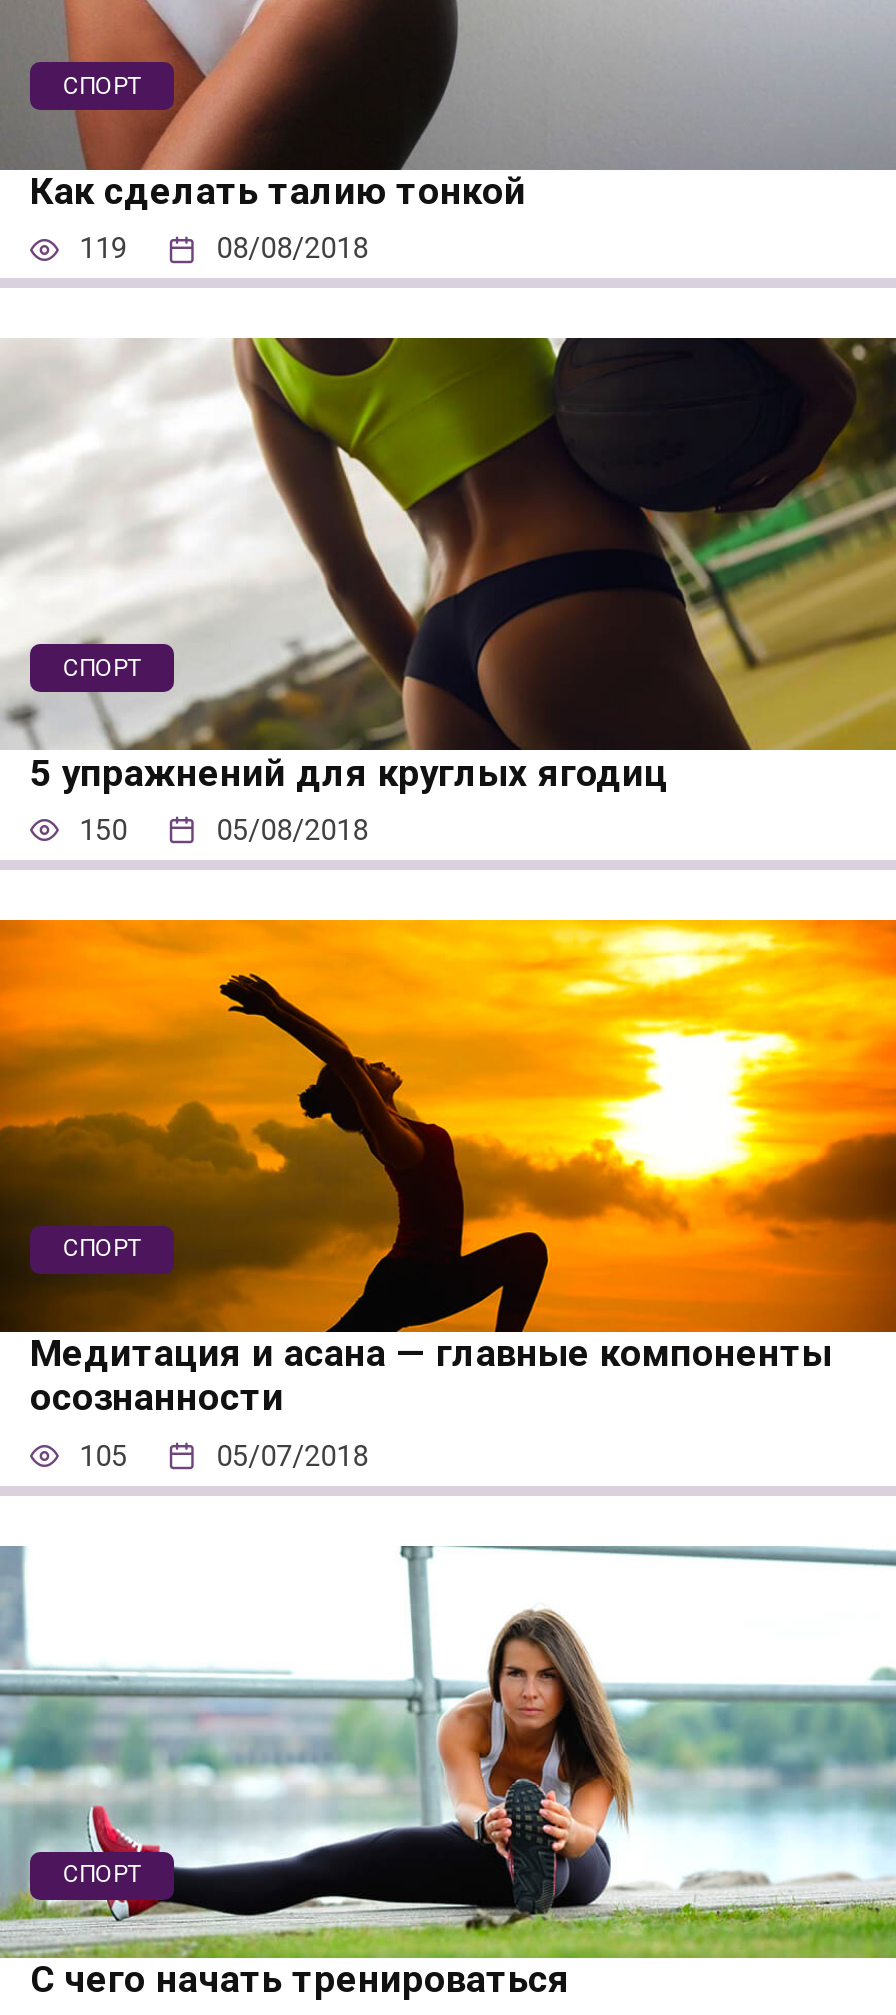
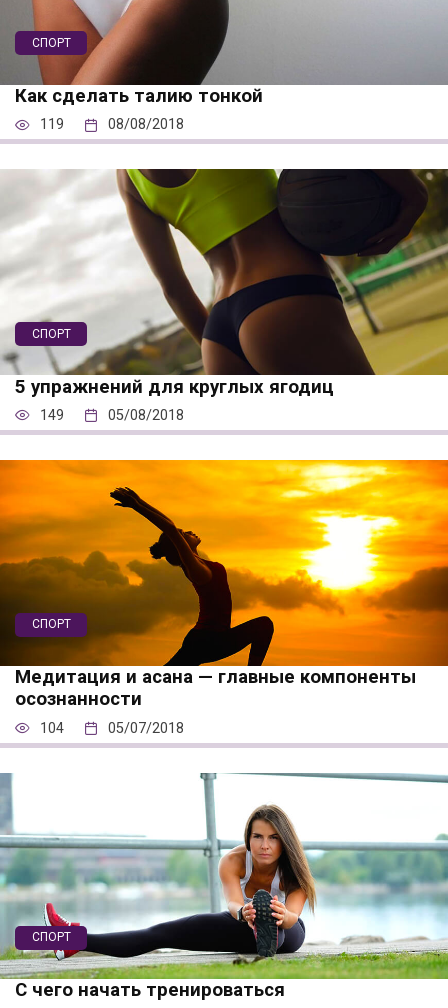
[79,814,127,848] 150 -> [40,407,64,424] 149
[79,1439,127,1473] 105 -> [40,720,64,737] 104

